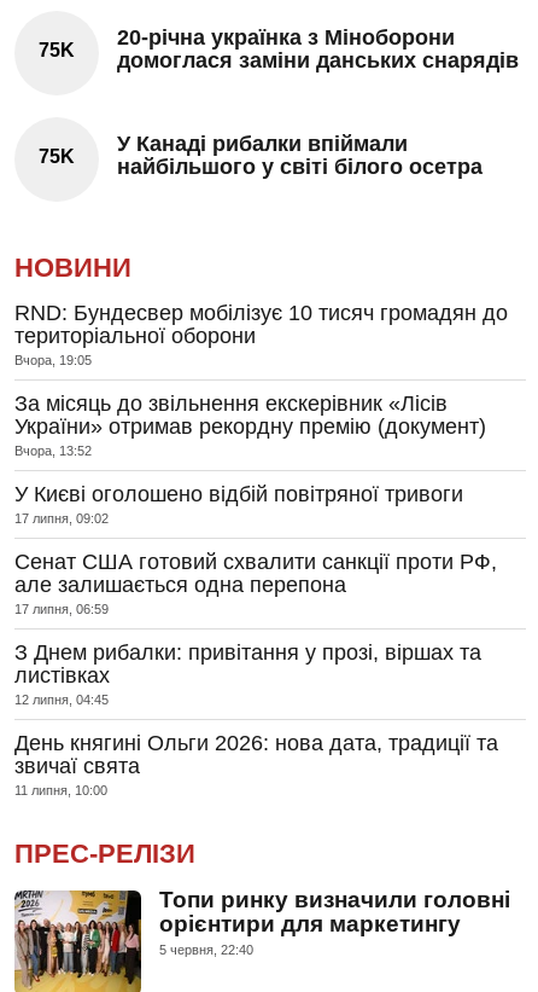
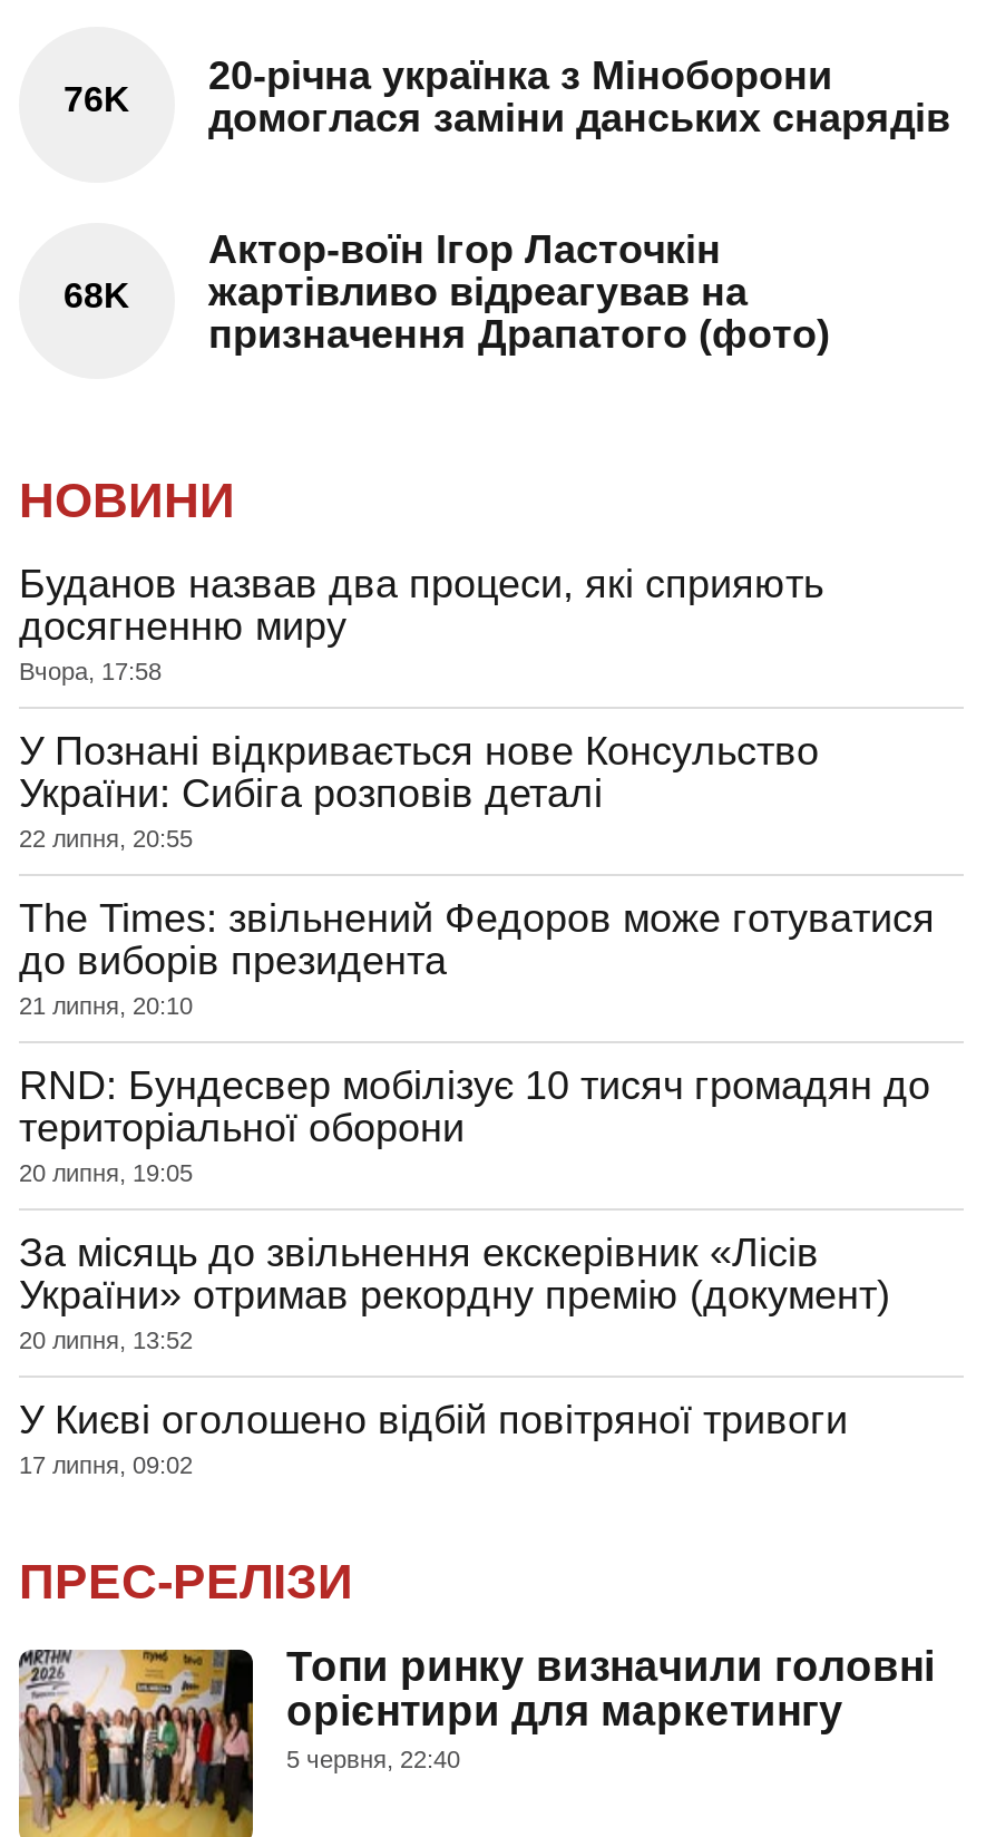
[39,40,75,60] 75K -> [64,80,130,118] 76K
[117,131,483,178] У Канаді рибалки впіймали | найбільшого у світі білого осетра -> [208,227,830,357] Актор-воїн Ігор Ласточкін | жартівливо відреагував на | призначення Драпатого (фото)
[39,146,75,167] 75K -> [64,276,130,314] 68K
none -> [19,562,935,1019] Буданов назвав два процеси, які сприяють | досягненню миру | Вчора, 17:58 | У Познані відкривається нове Консульство | України: Сибіга розповів деталі | 22 липня, 20:55 | The Times: звільнений Федоров може готуватися | до виборів президента | 21 липня, 20:10
moved [14,301,508,348] -> [19,1063,930,1150]: RND: Бундесвер мобілізує 10 тисяч громадян до | територіальної оборони
[14,353,92,367] Вчора, 19:05 -> [19,1159,193,1186] 20 липня, 19:05
moved [14,391,486,439] -> [19,1231,890,1318]: За місяць до звільнення екскерівник «Лісів | України» отримав рекордну премію (документ)
[14,443,92,458] Вчора, 13:52 -> [19,1326,193,1353] 20 липня, 13:52
moved [14,482,463,526] -> [19,1398,848,1478]: У Києві оголошено відбій повітряної тривоги | 17 липня, 09:02
[14,550,498,797] Сенат США готовий схвалити санкції проти РФ, | але залишається одна перепона | 17 липня, 06:59 | З Днем рибалки: привітання у прозі, віршах та | листівках | 12 липня, 04:45 | День княгині Ольги 2026: нова дата, традиції та | звичаї свята | 11 липня, 10:00 -> none

